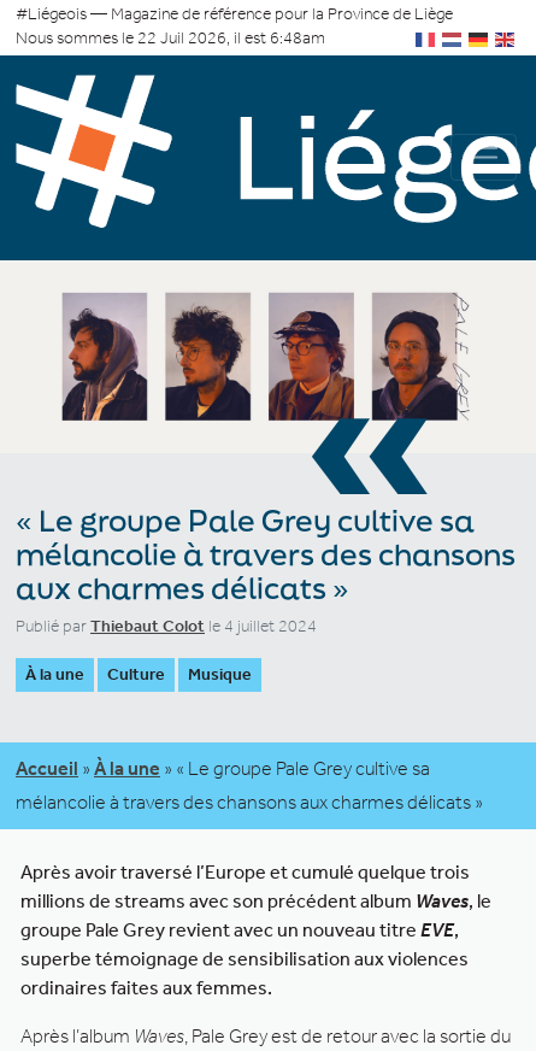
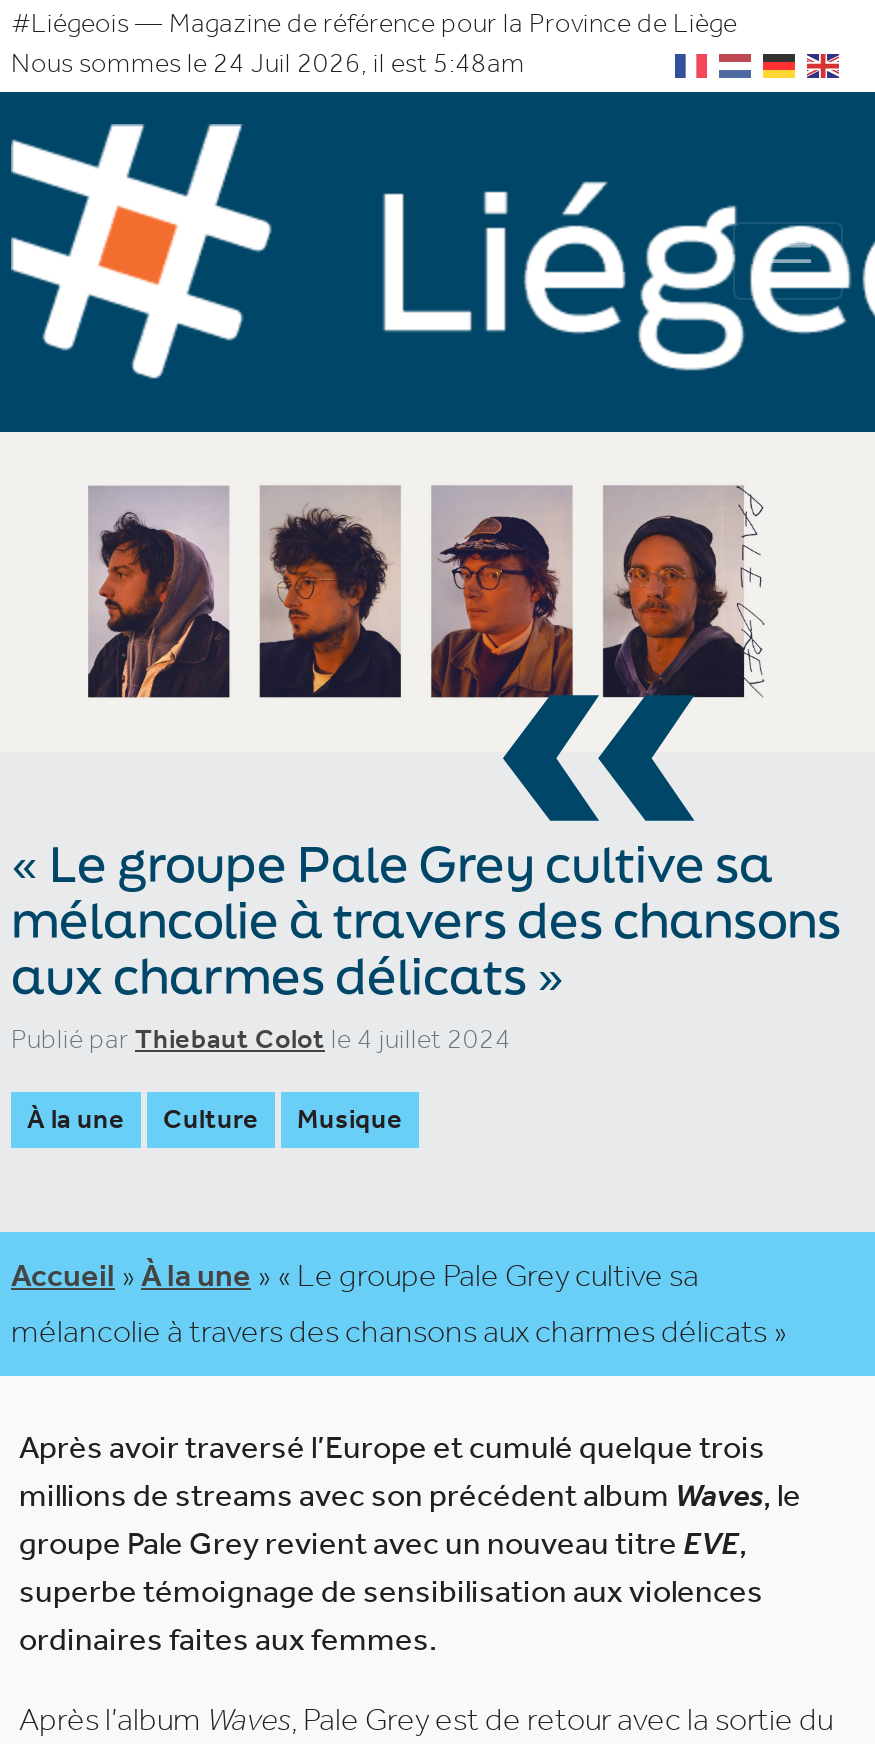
[16,28,325,48] Nous sommes le 22 Juil 2026, il est 6:48am -> [11,46,525,80] Nous sommes le 24 Juil 2026, il est 5:48am

